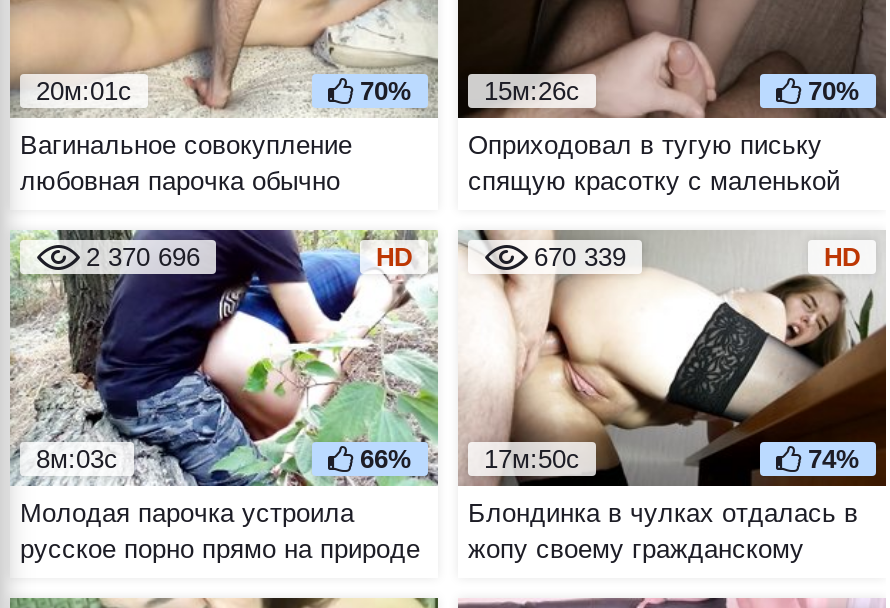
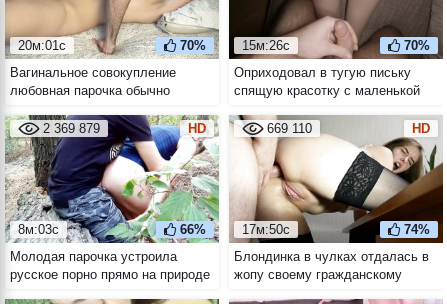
[86,242,200,272] 2 370 696 -> [43,121,100,136] 2 369 879
[534,242,626,272] 670 339 -> [267,121,312,136] 669 110

